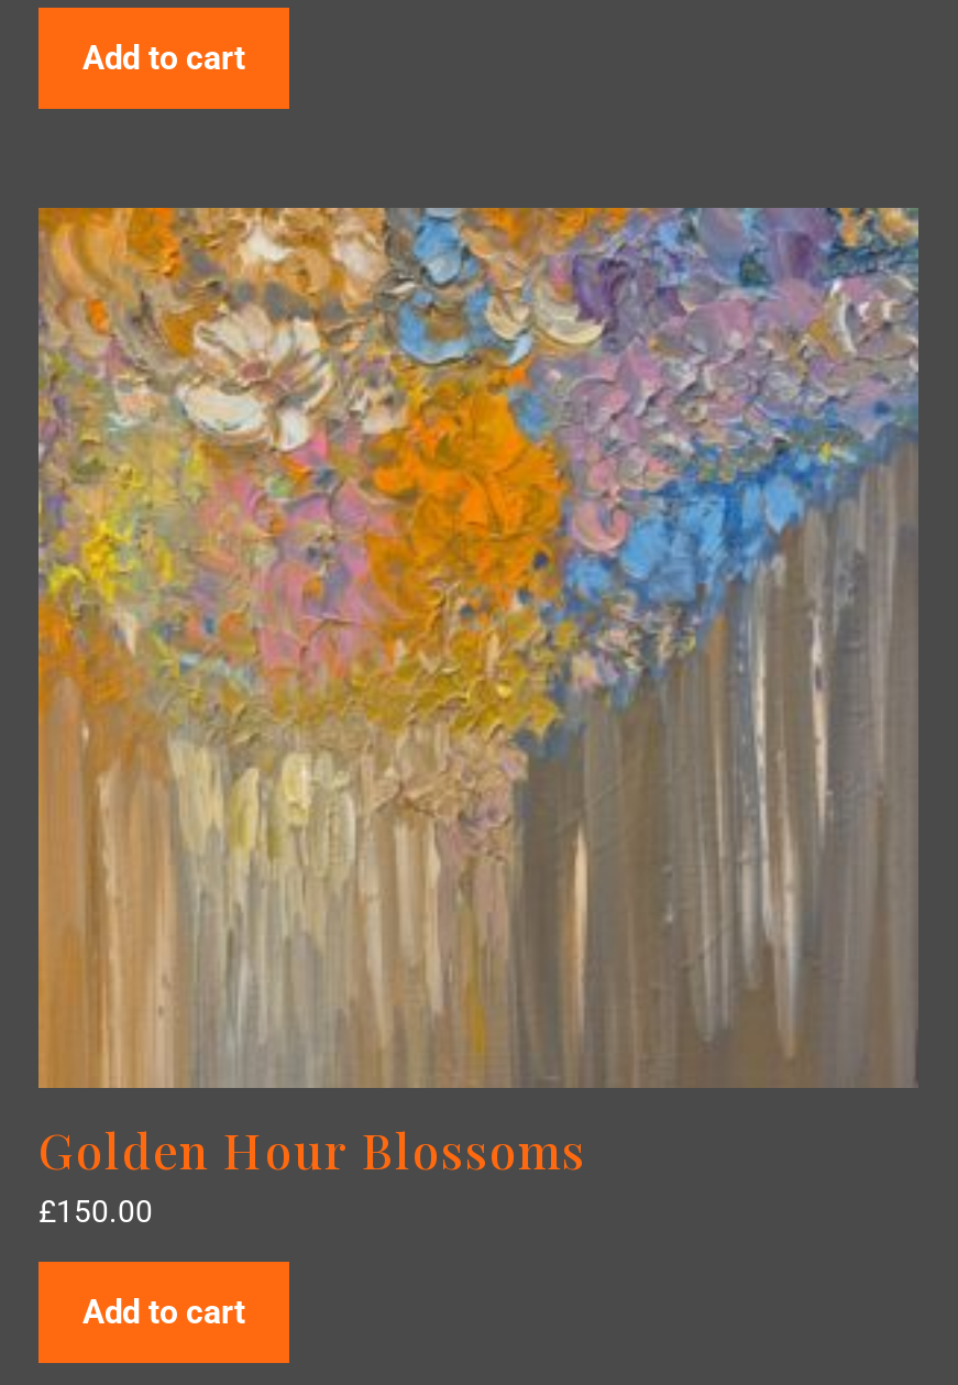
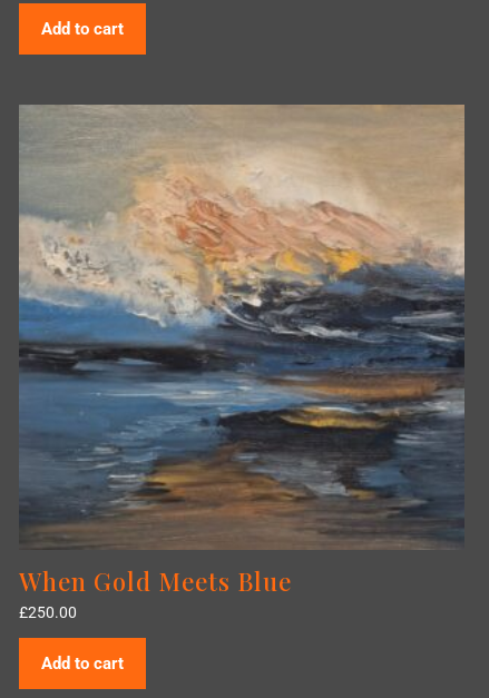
[36,207,918,1230] [image] | Golden Hour Blossoms | £150.00 -> [19,104,466,621] [image] | When Gold Meets Blue | £250.00

